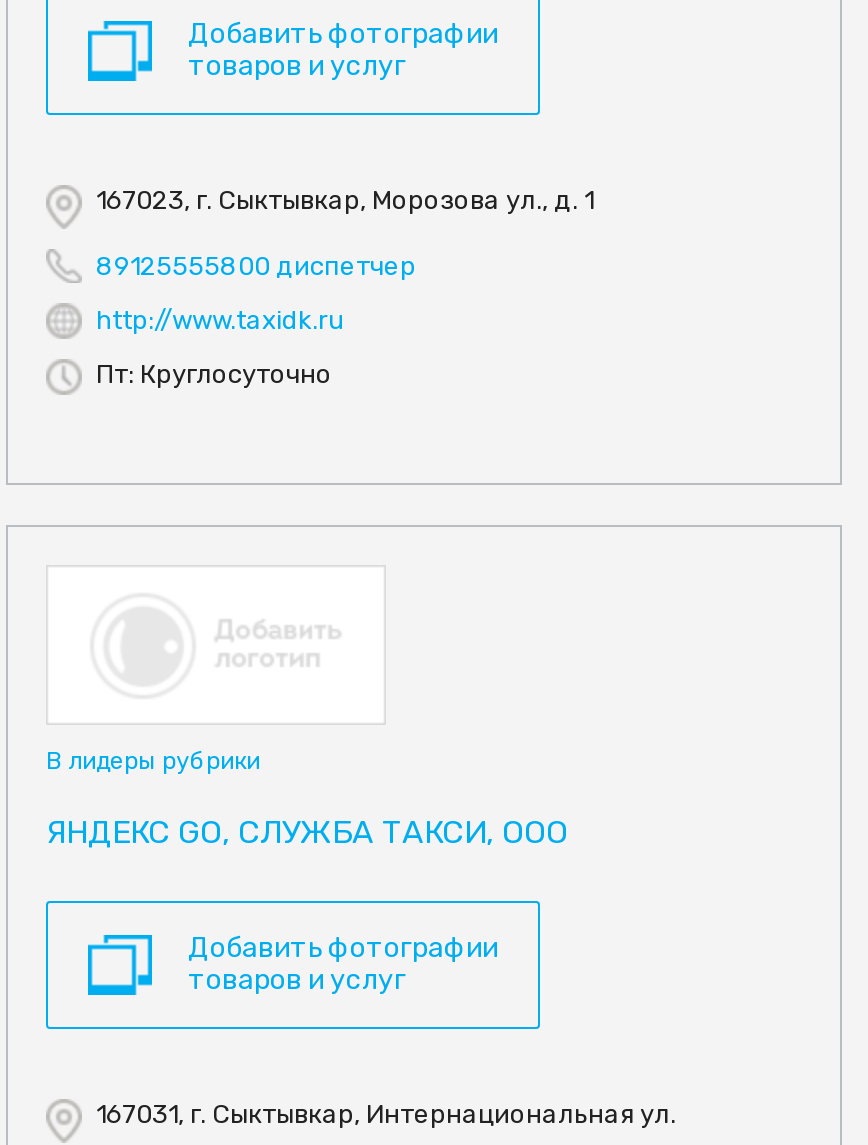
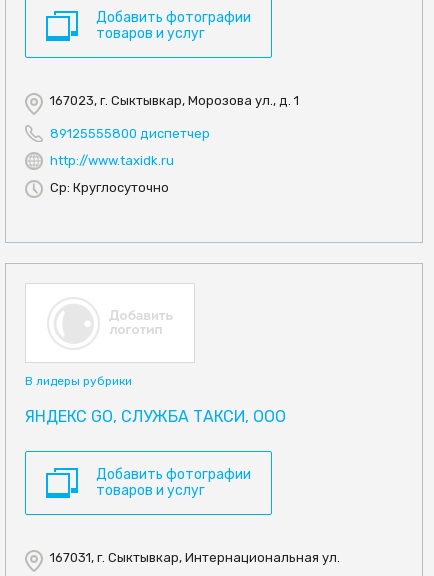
[96,359,332,389] Пт: Круглосуточно -> [50,180,169,195] Ср: Круглосуточно

